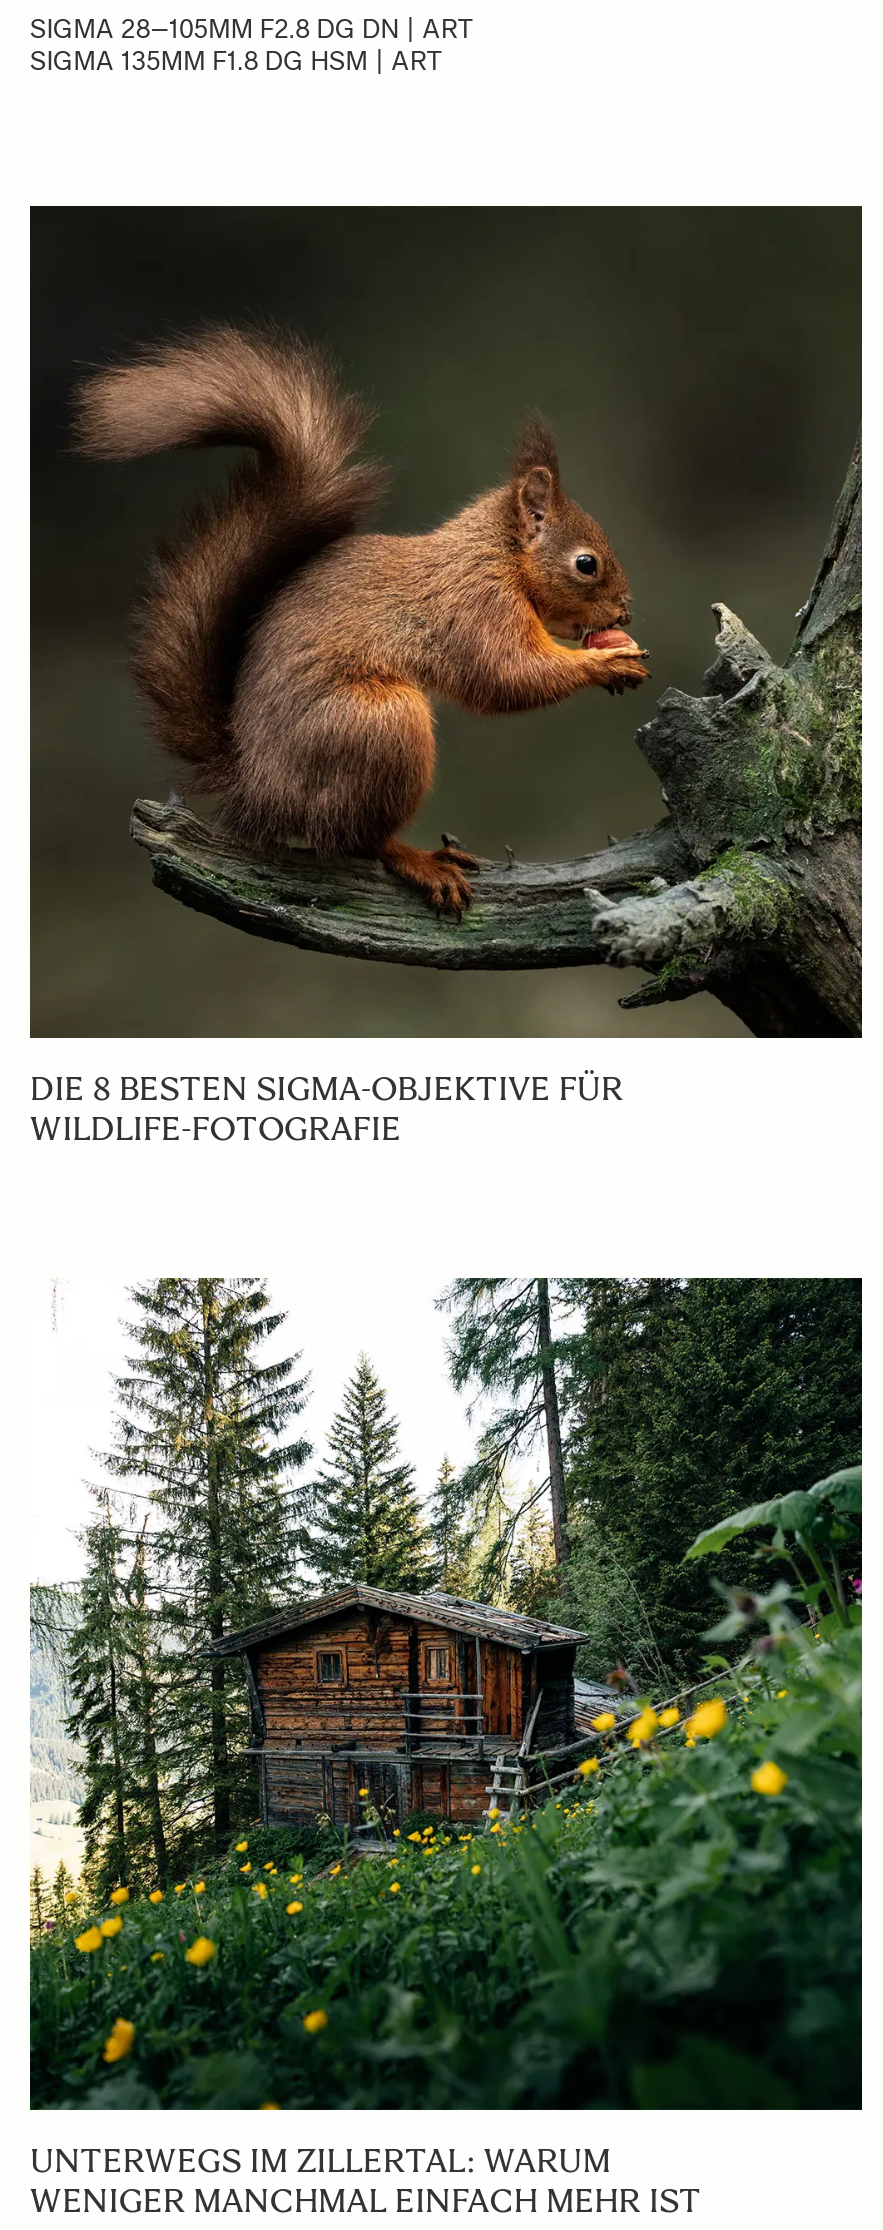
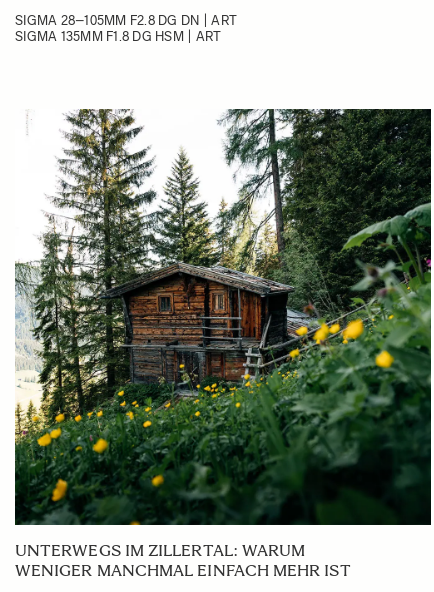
[28,204,864,1148] [image] | DIE 8 BESTEN SIGMA-OBJEKTIVE FÜR | WILDLIFE-FOTOGRAFIE -> none

